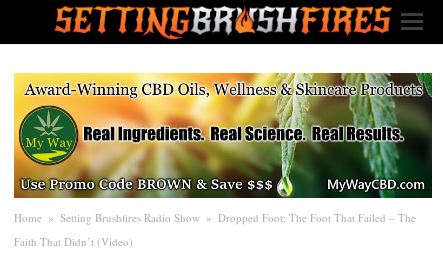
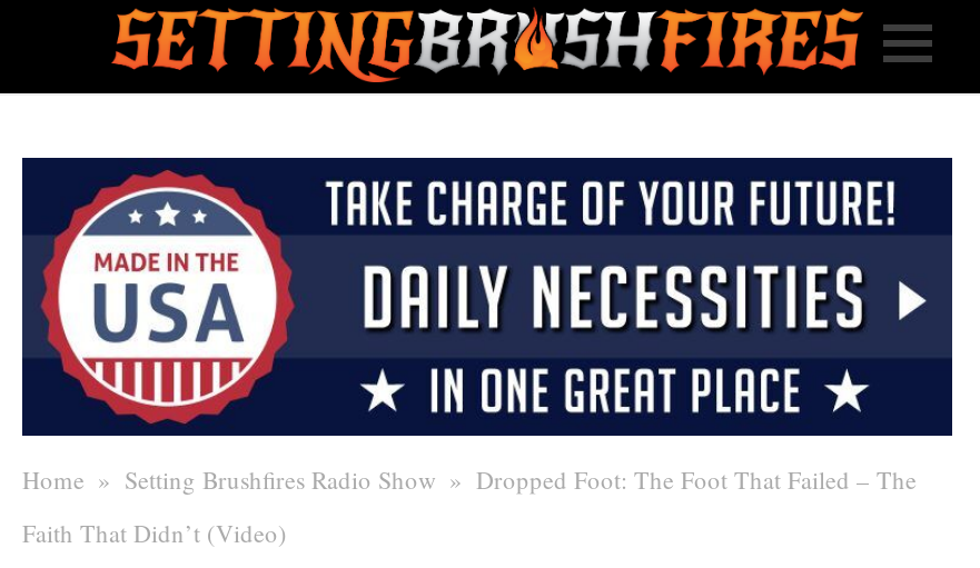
[13,72,432,199] [image] -> [20,156,952,438] [image]

